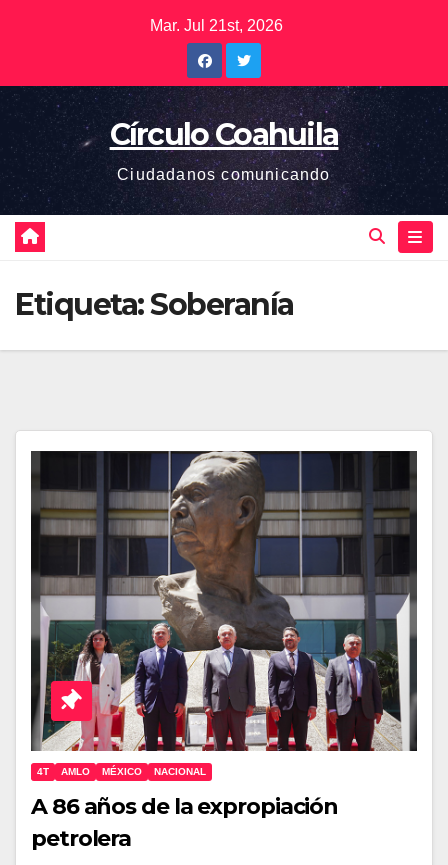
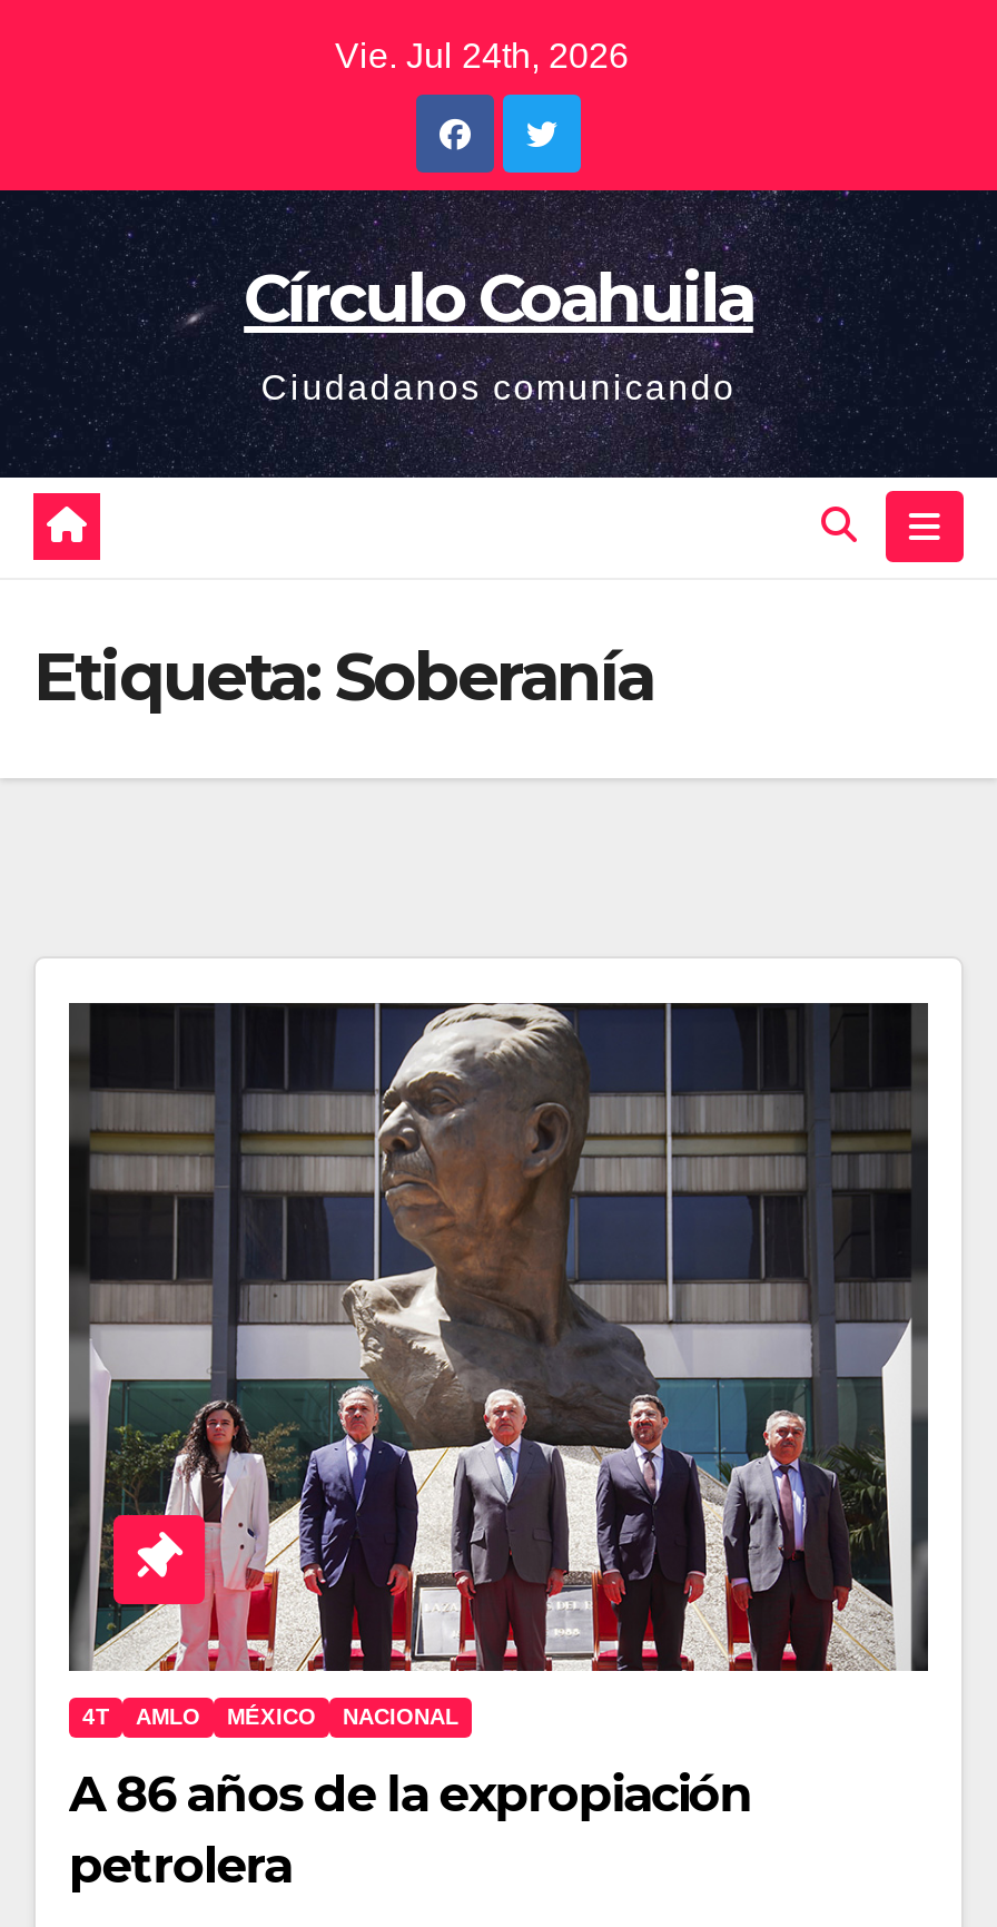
[150,17,283,34] Mar. Jul 21st, 2026 -> [335,37,629,75] Vie. Jul 24th, 2026

